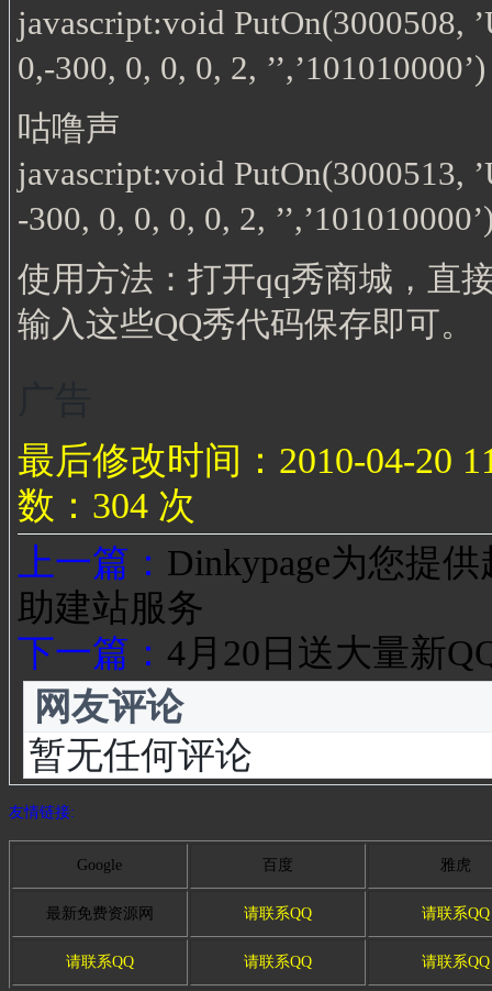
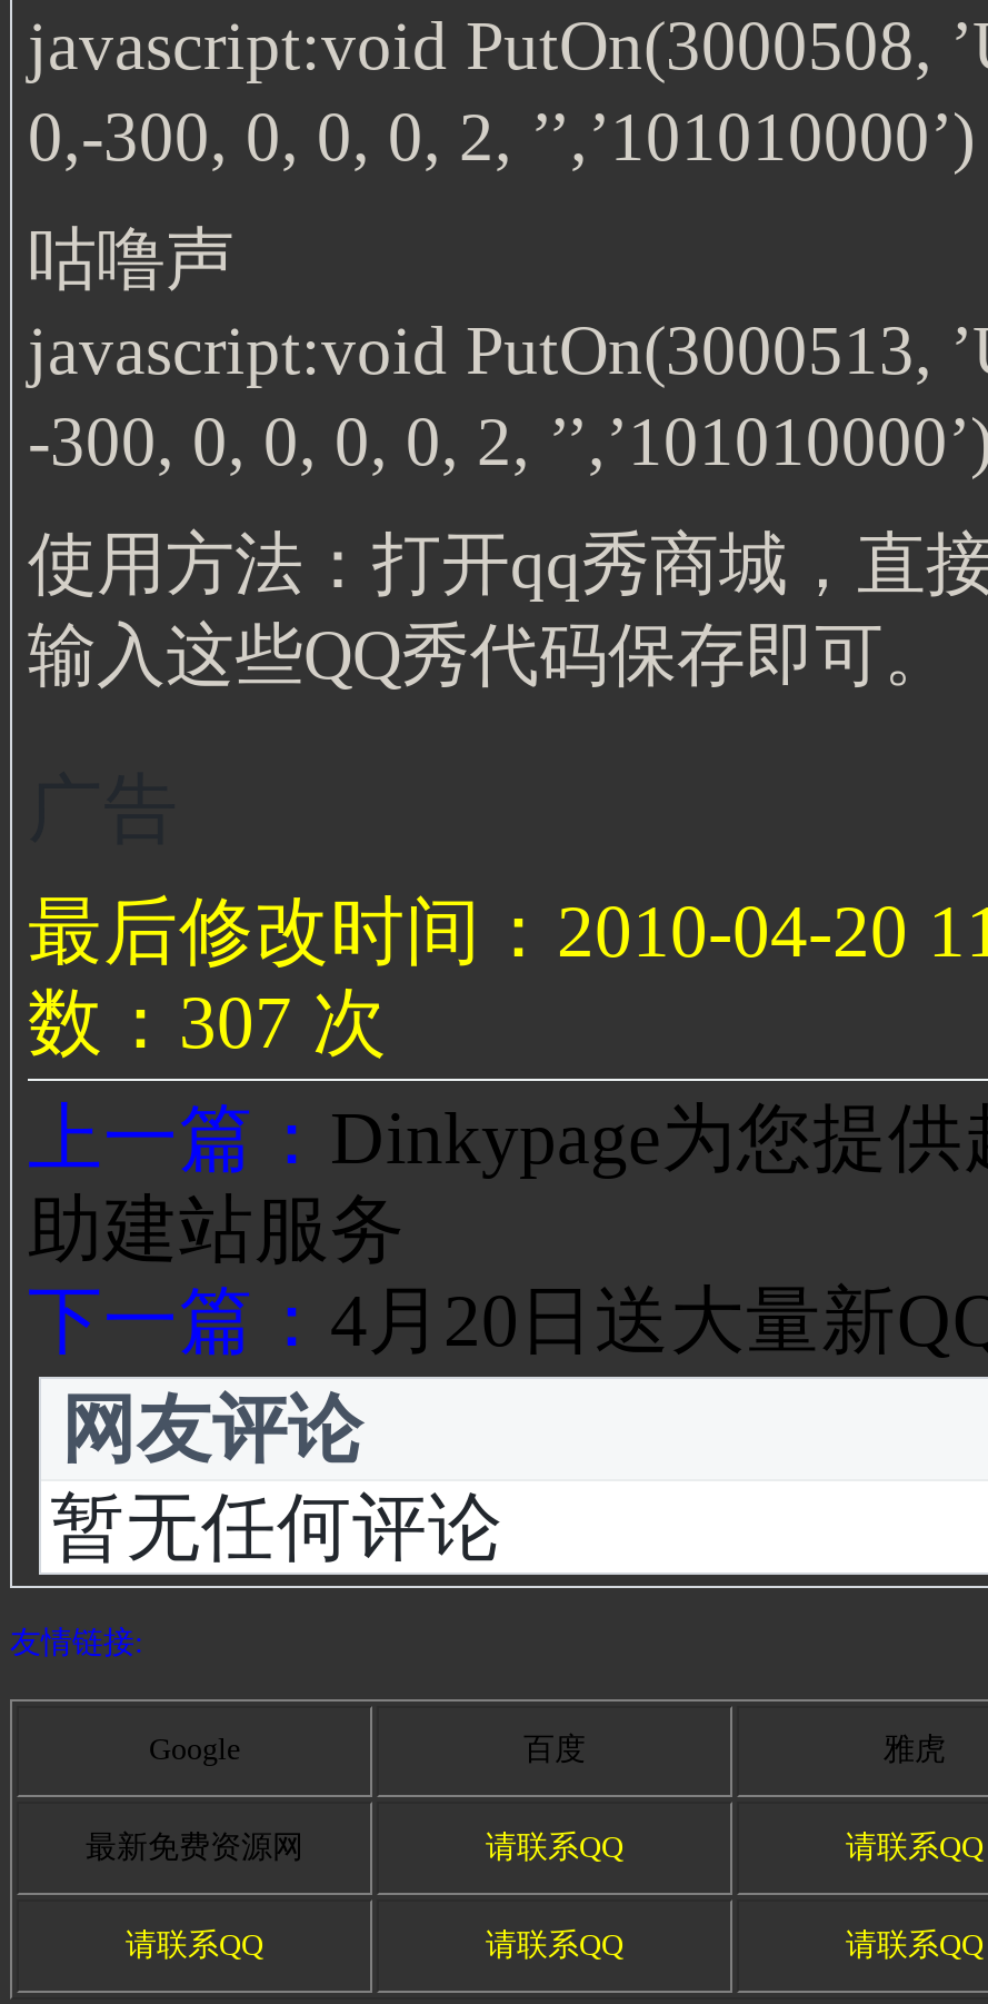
[18,485,195,526] 数：304 次 -> [28,981,388,1063] 数：307 次

